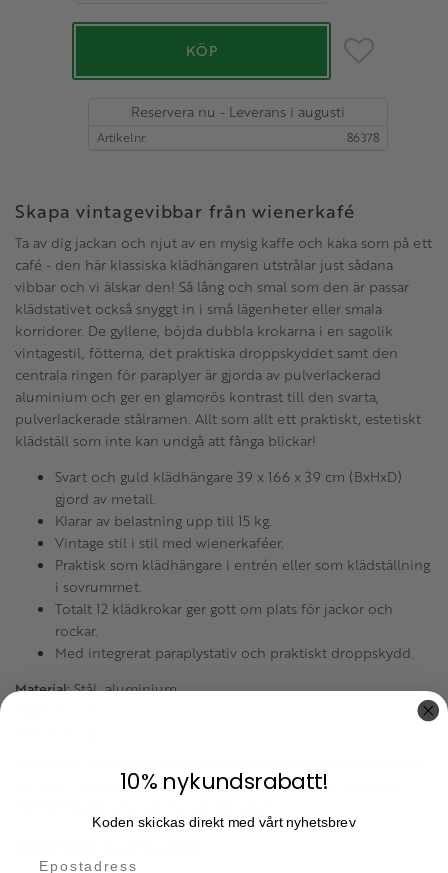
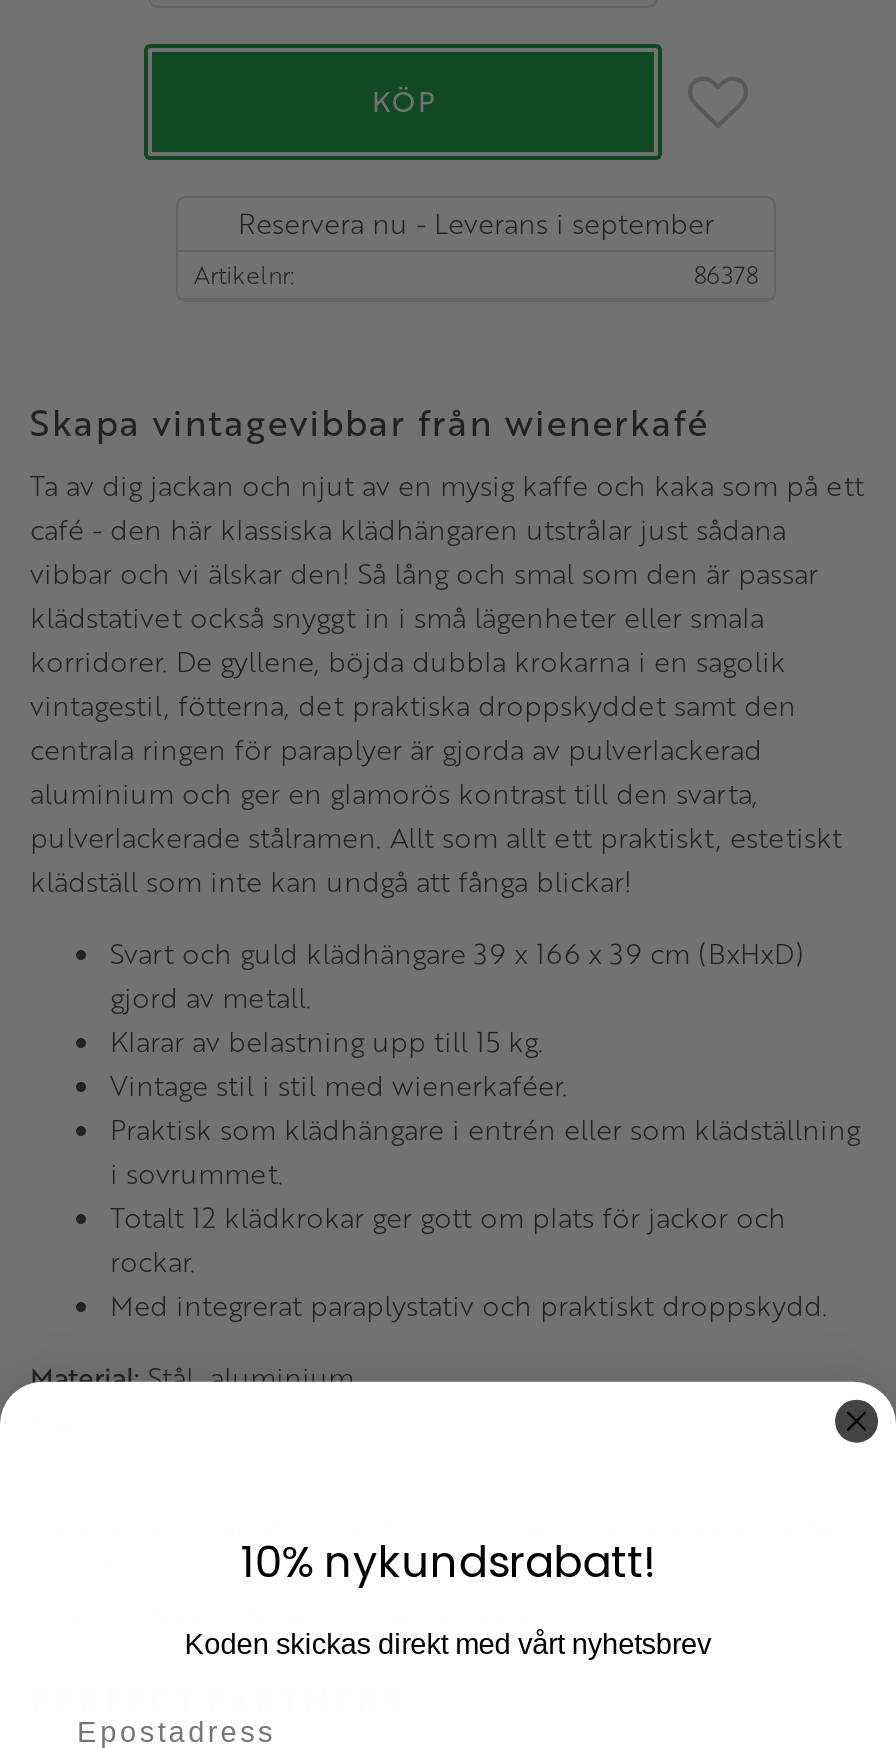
[131,100,345,121] Reservera nu - Leverans i augusti -> [238,201,714,243] Reservera nu - Leverans i september

